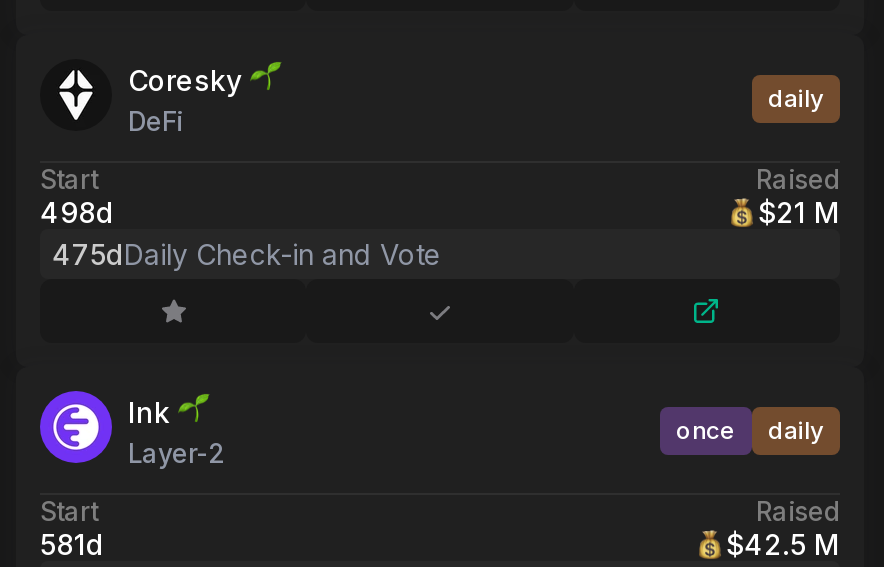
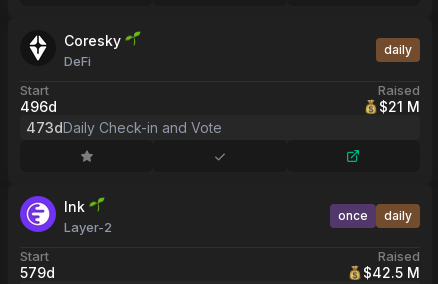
[40,195,114,229] 498d -> [20,98,57,115] 496d
[52,237,442,271] 475dDaily Check-in and Vote -> [26,119,222,136] 473dDaily Check-in and Vote
[40,527,104,561] 581d -> [20,264,55,281] 579d

